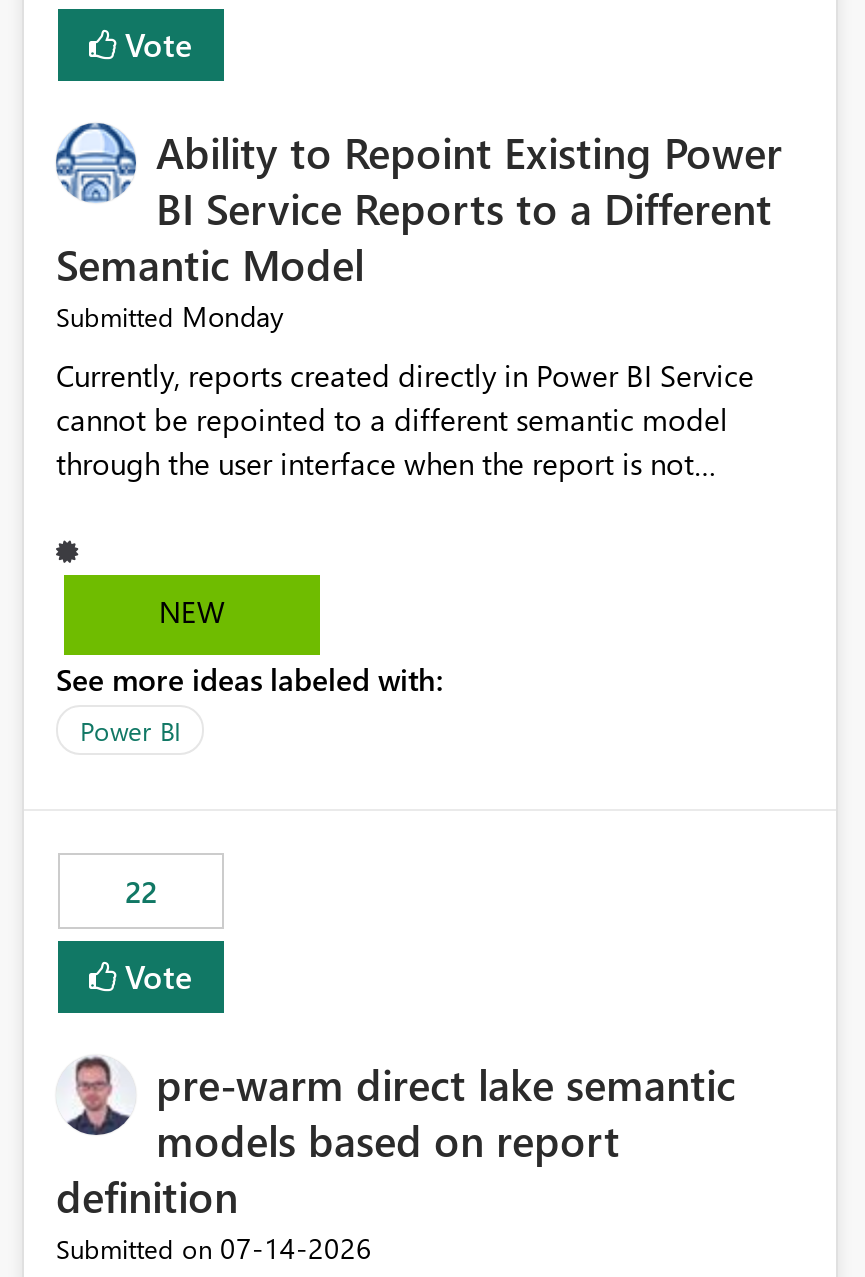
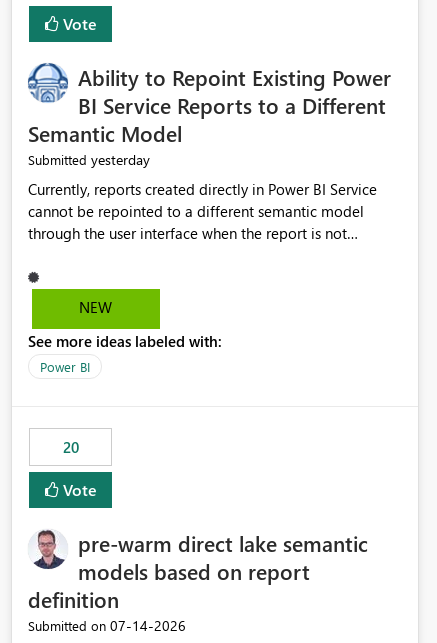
[56,298,284,336] Submitted Monday -> [28,150,150,169] Submitted yesterday
[125,872,157,912] 22 -> [62,437,78,457] 20

